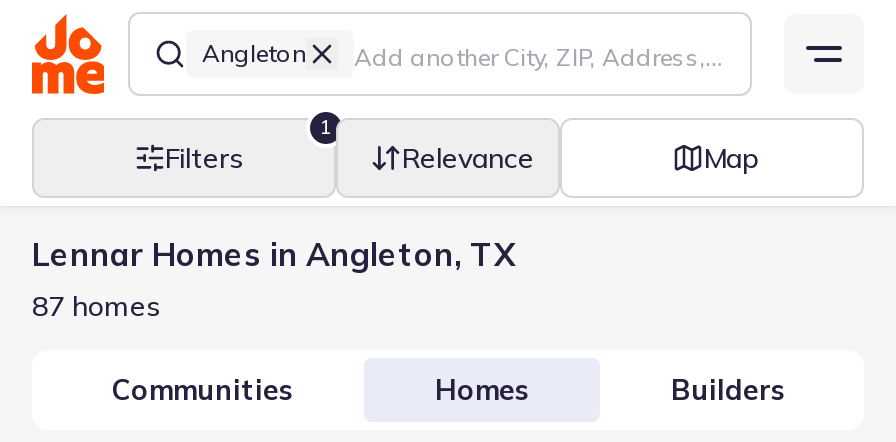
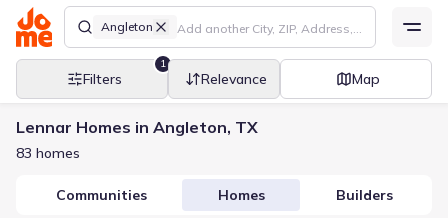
[32,288,160,324] 87 homes -> [16,144,80,162] 83 homes

